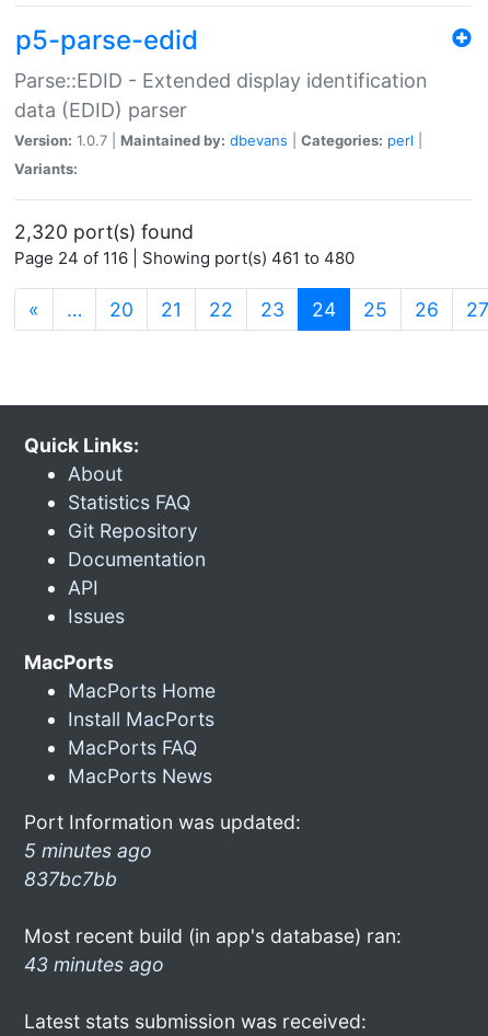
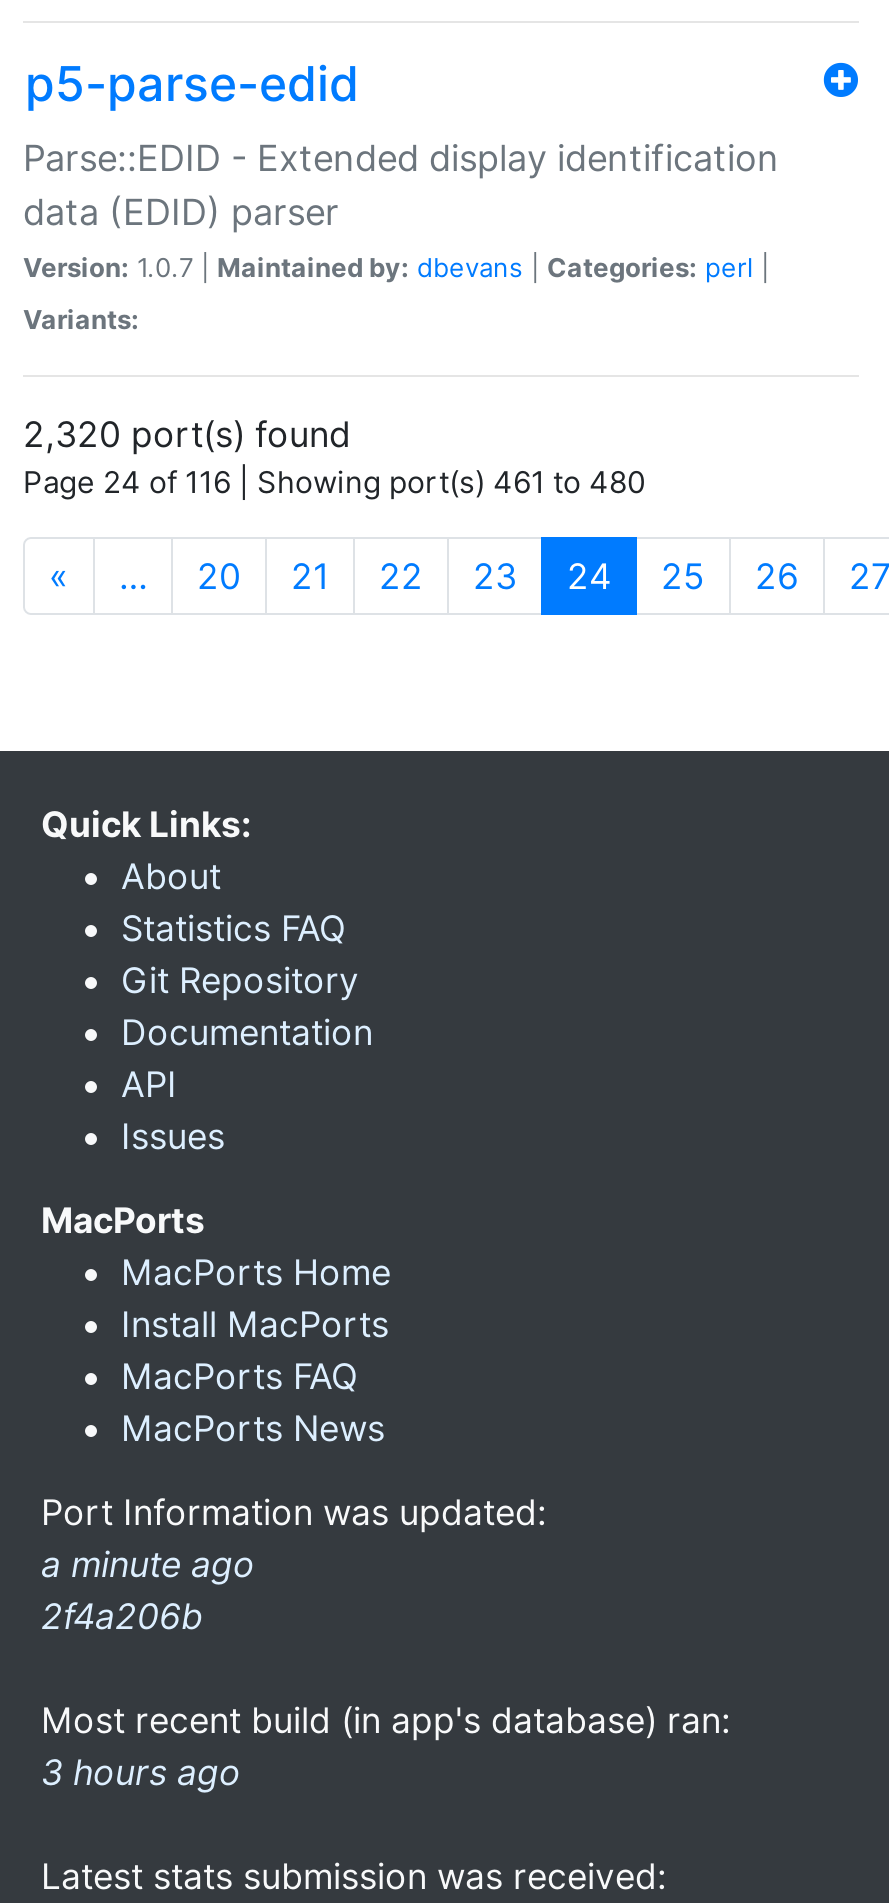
[24,839,152,890] 5 minutes ago | 837bc7bb -> [41,1543,255,1637] a minute ago | 2f4a206b
[24,953,164,976] 43 minutes ago -> [41,1751,241,1793] 3 hours ago

